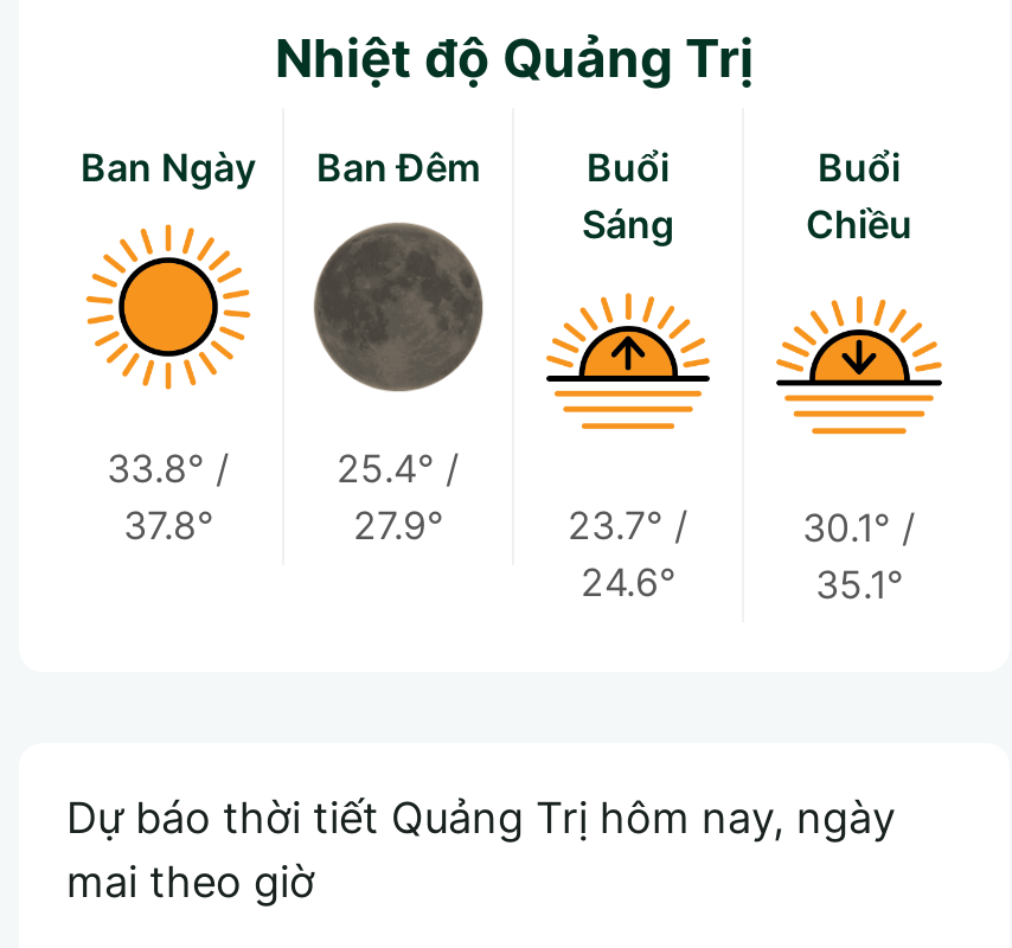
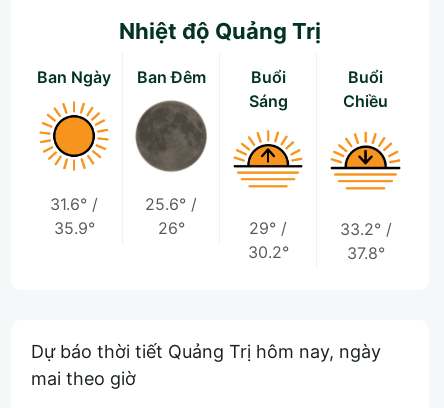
[107,444,230,492] 33.8° / -> [50,194,98,214] 31.6° /
[337,444,460,492] 25.4° / -> [145,194,197,214] 25.6° /
[123,501,213,549] 37.8° -> [53,218,94,238] 35.9°
[353,501,443,549] 27.9° -> [157,218,184,238] 26°
[568,501,688,549] 23.7° / -> [249,218,287,238] 29° /
[802,504,916,551] 30.1° / -> [339,219,391,239] 33.2° /
[581,558,675,606] 24.6° -> [247,242,288,262] 30.2°
[815,561,903,608] 35.1° -> [346,243,384,263] 37.8°

